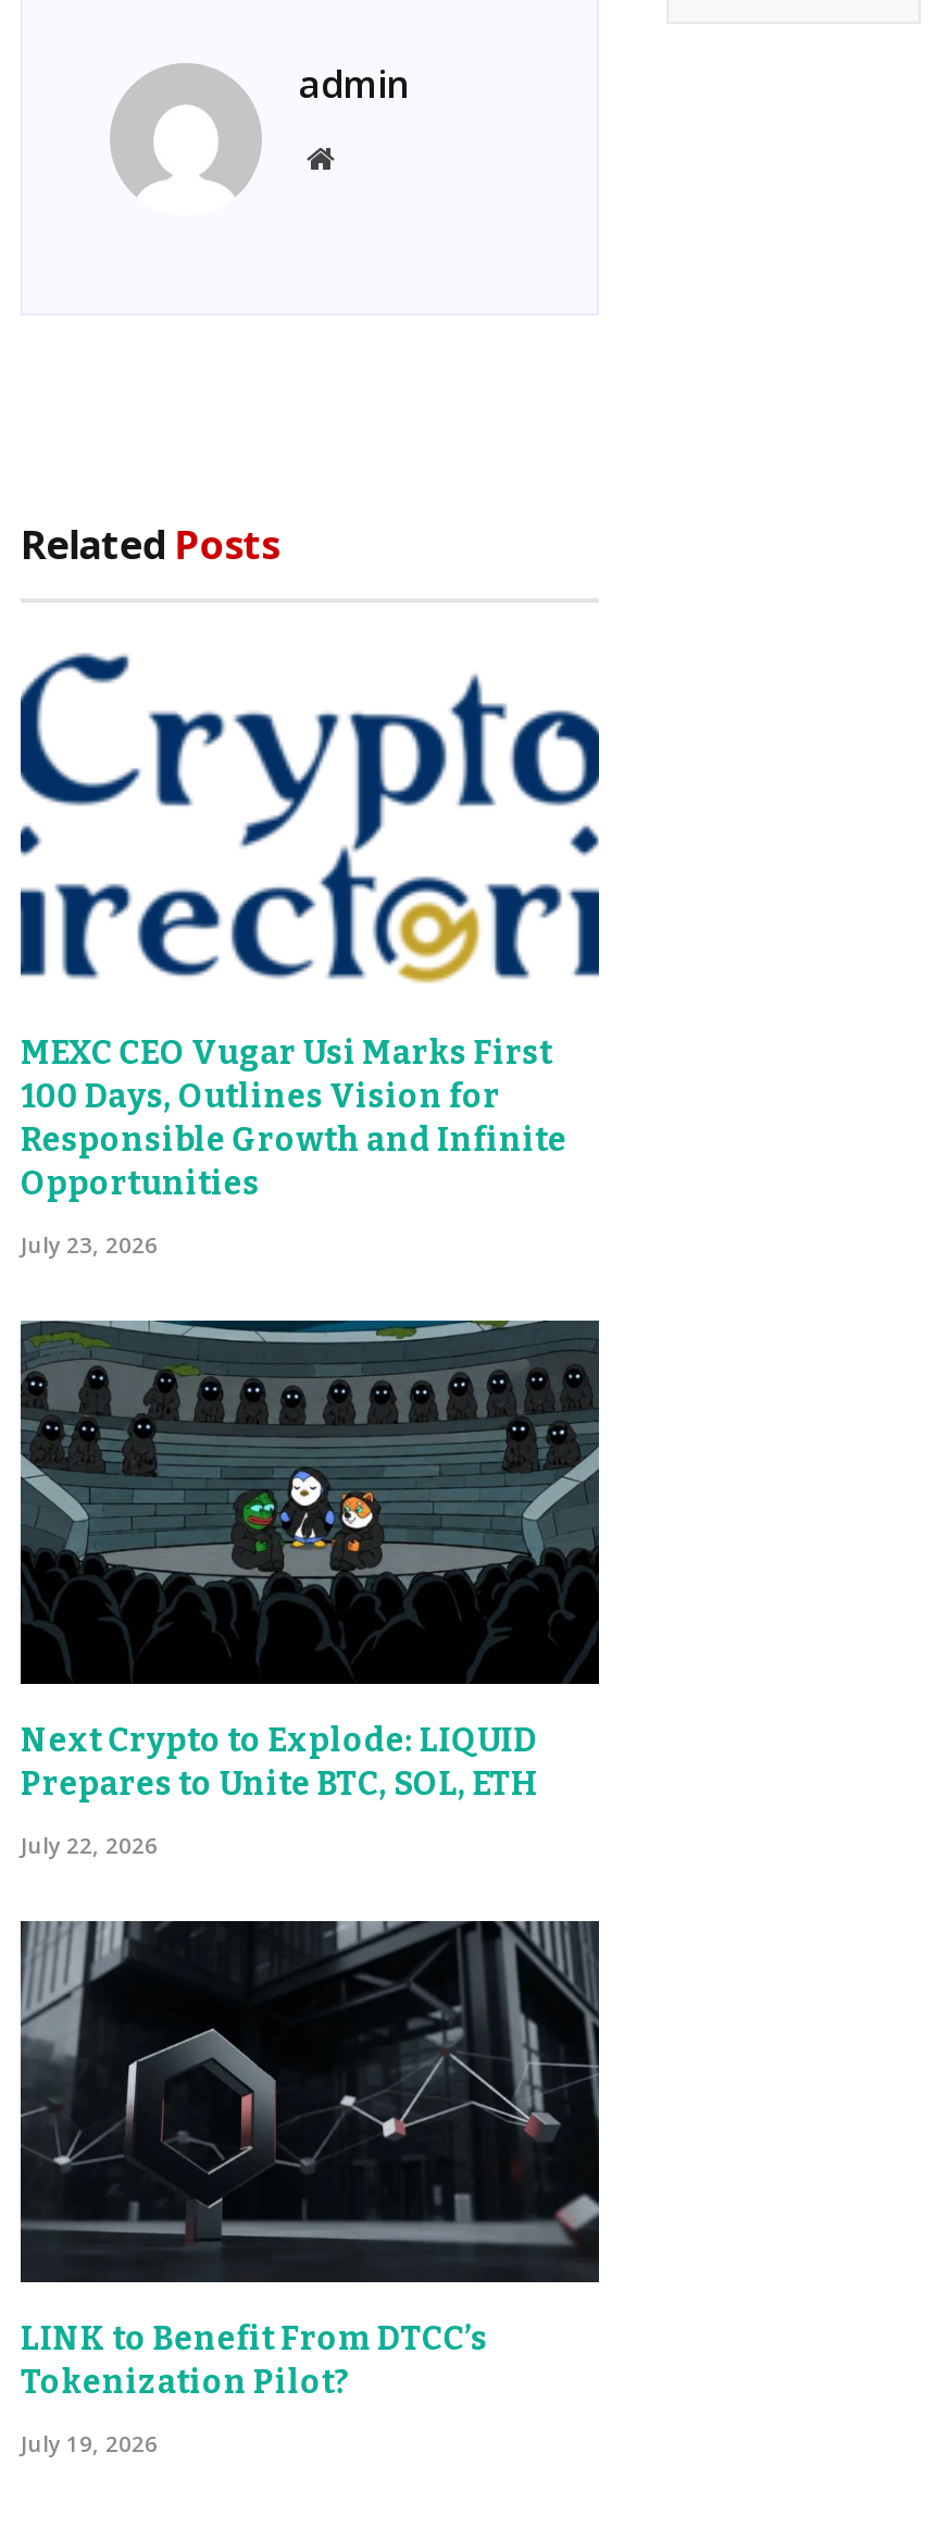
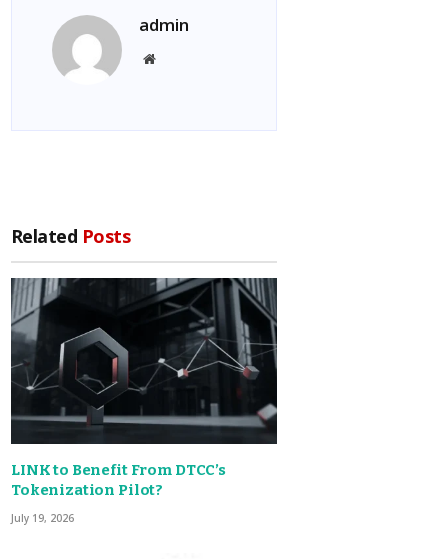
[18,653,601,1261] [image] | MEXC CEO Vugar Usi Marks First | 100 Days, Outlines Vision for | Responsible Growth and Infinite | Opportunities | July 23, 2026 -> none
[18,1318,601,1859] [image] | Next Crypto to Explode: LIQUID | Prepares to Unite BTC, SOL, ETH | July 22, 2026 -> none

